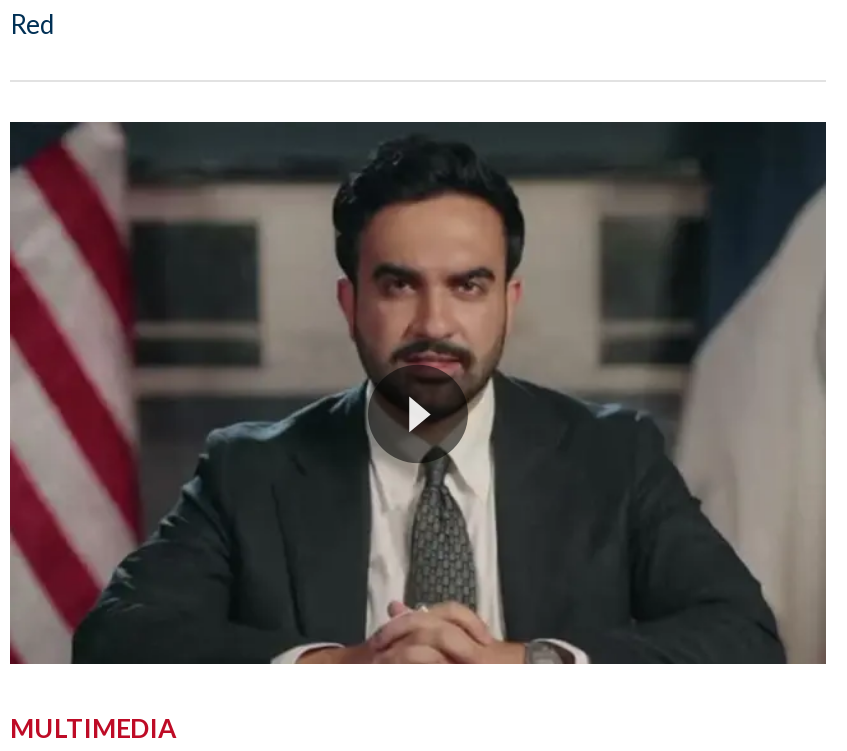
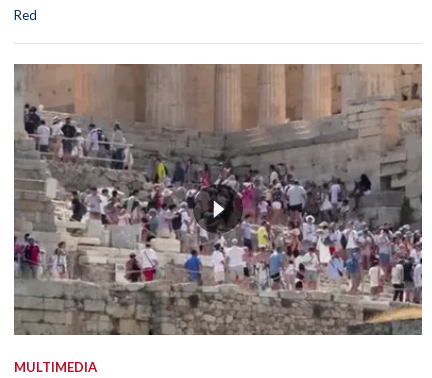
[8,121,828,665] [image] -> [13,64,423,336] [image]

